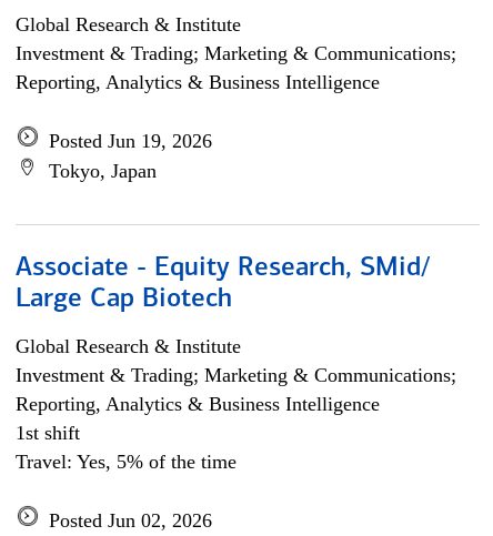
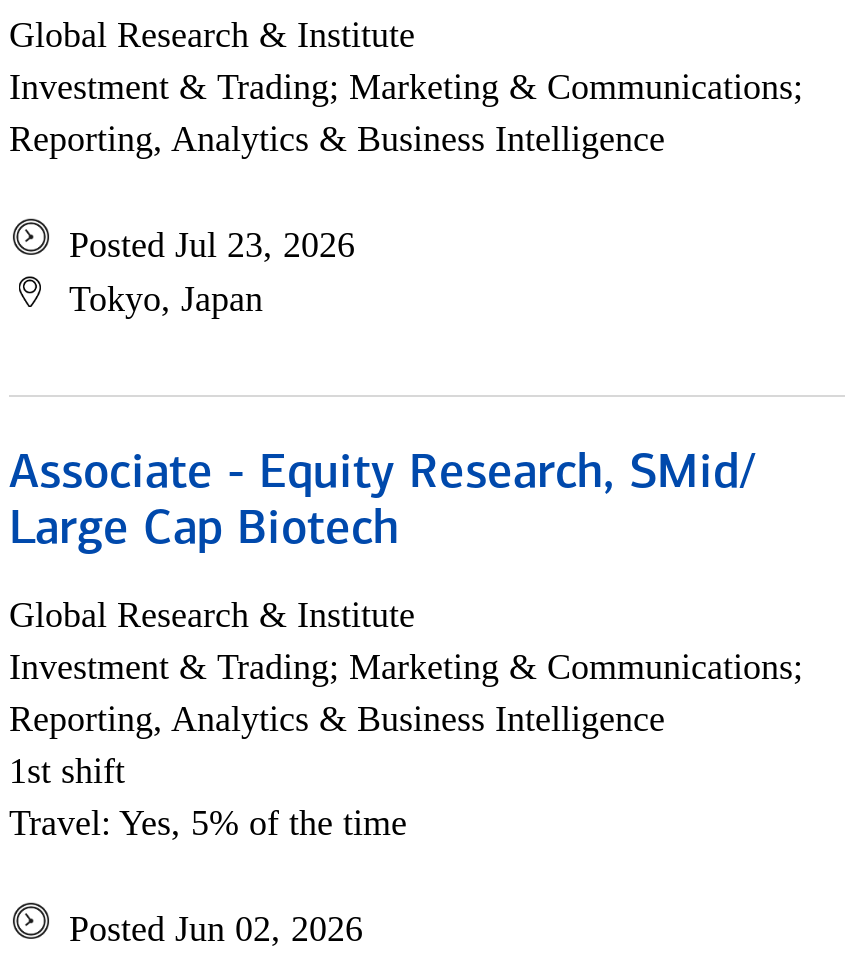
[49,130,212,152] Posted Jun 19, 2026 -> [69,225,355,265] Posted Jul 23, 2026

